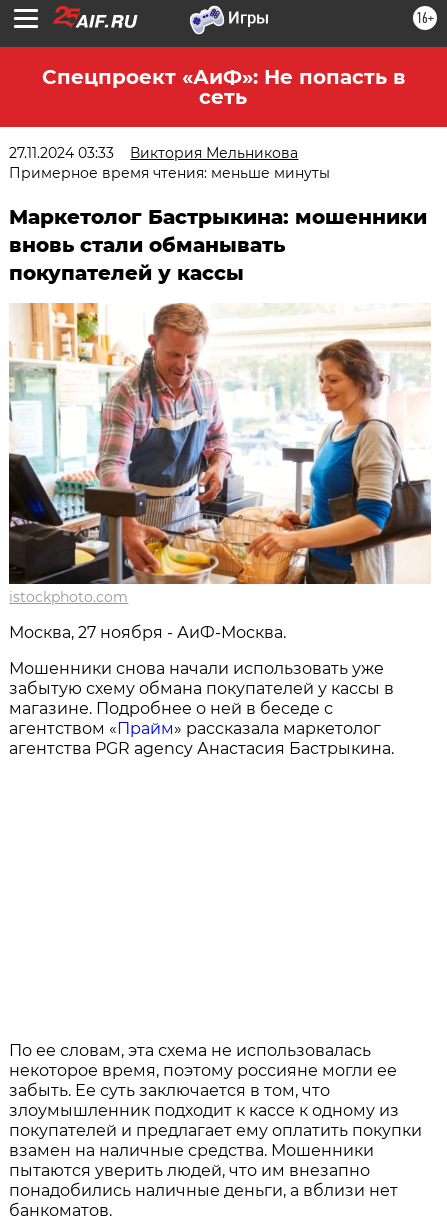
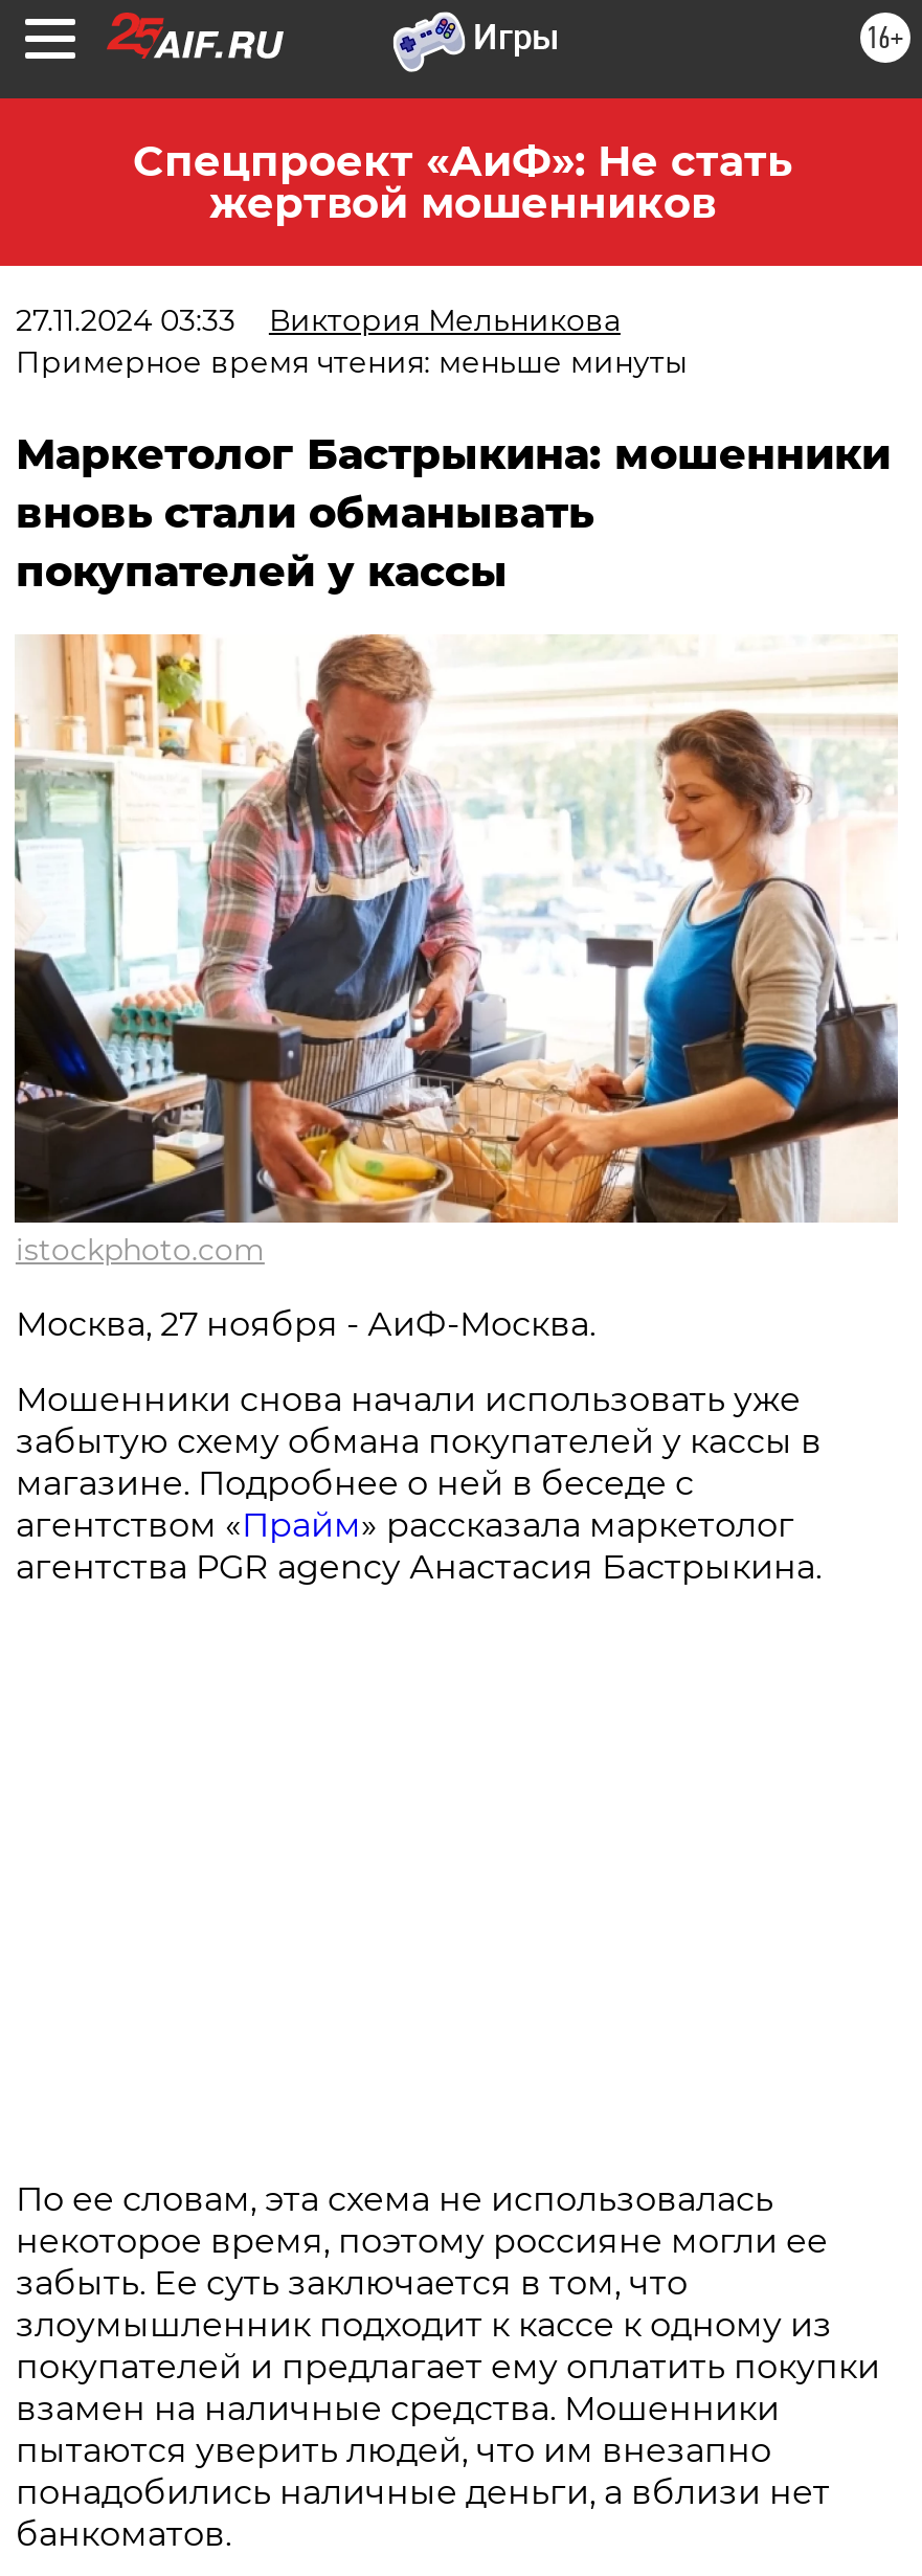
[41,65,404,109] Спецпроект «АиФ»: Не попасть в | сеть -> [133,136,792,228] Спецпроект «АиФ»: Не стать | жертвой мошенников

